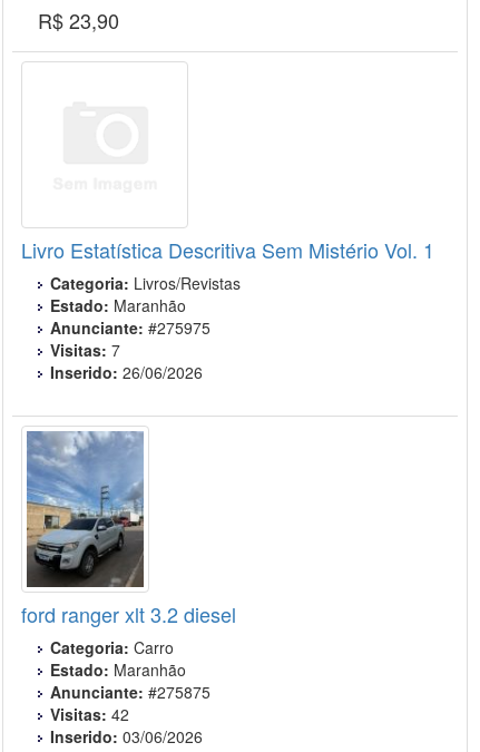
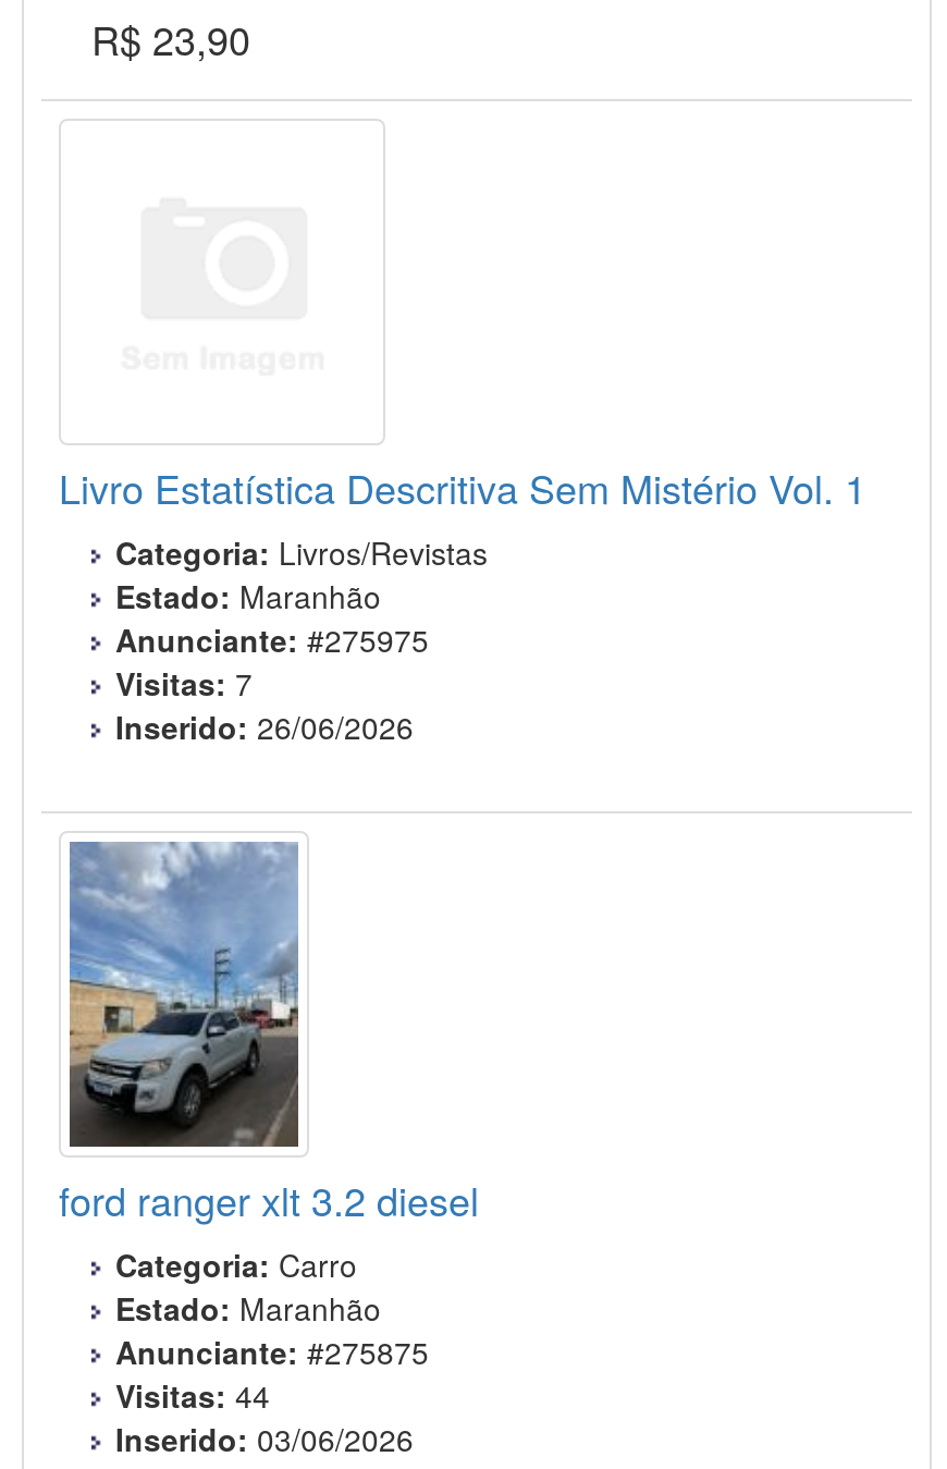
[50,703,129,725] Visitas: 42 -> [115,1373,270,1417] Visitas: 44

